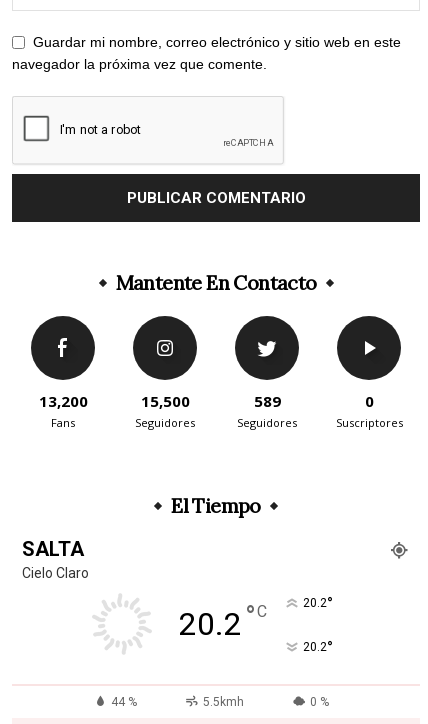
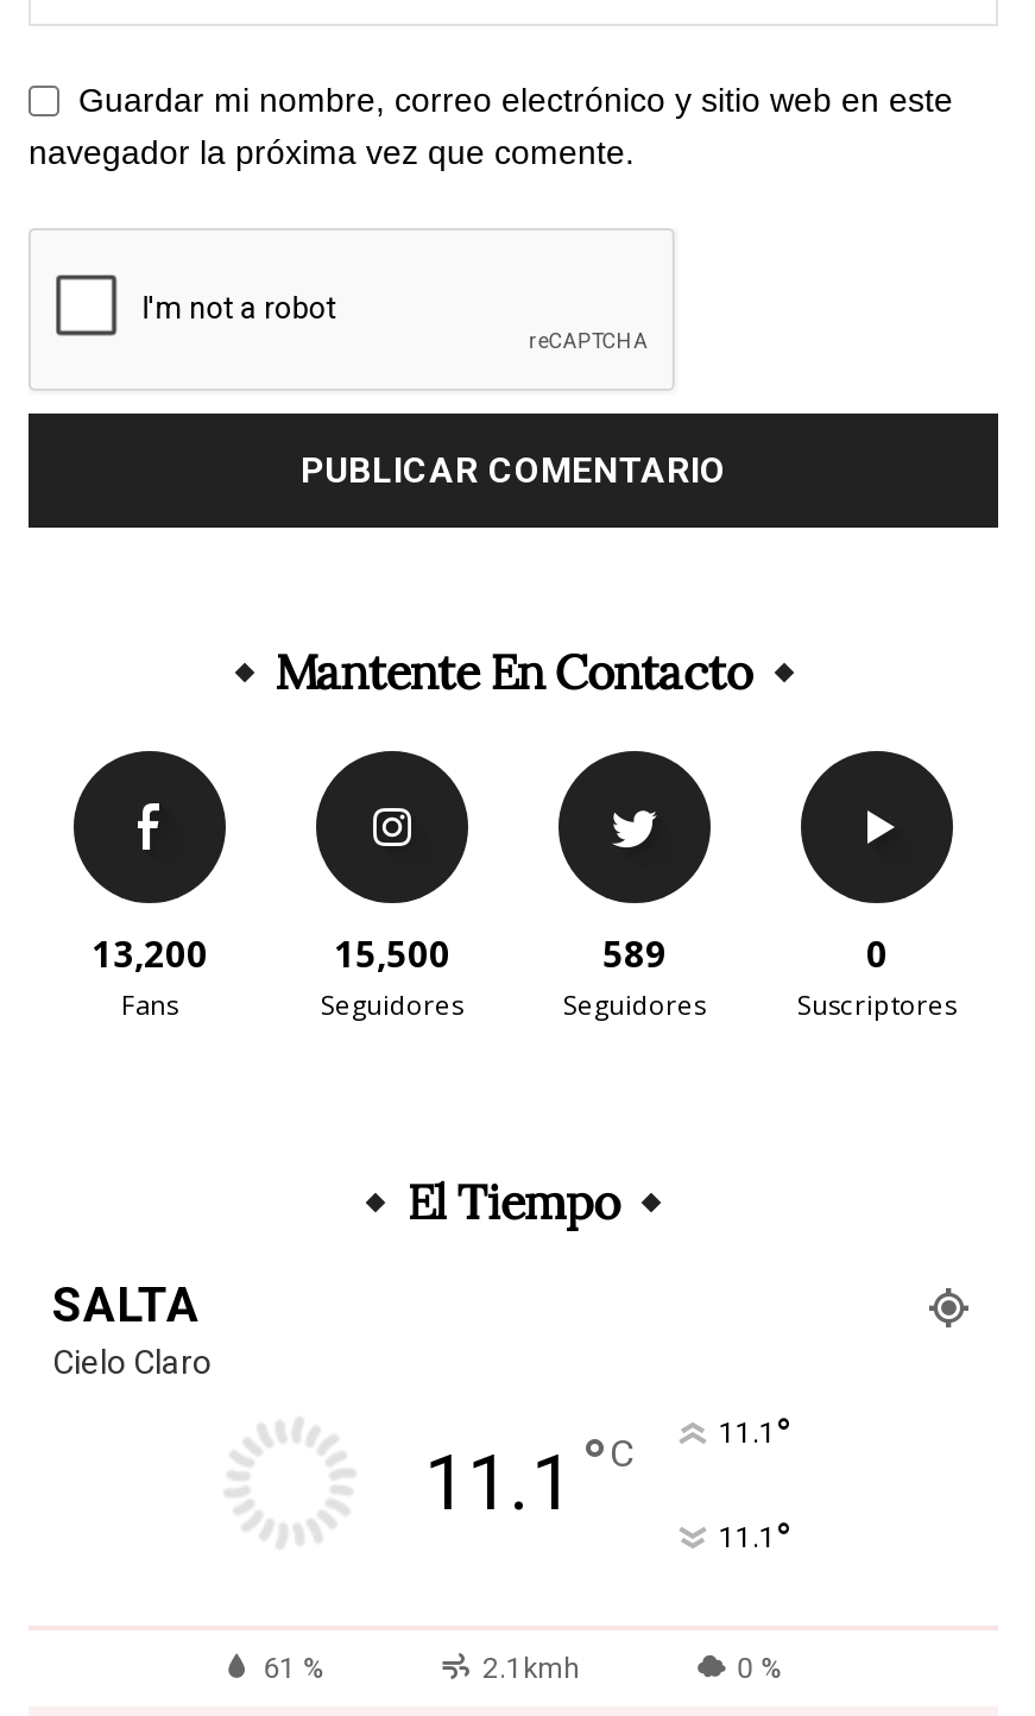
[178,593,332,643] 20.2 ° C | 20.2 ° -> [424,1410,790,1528] 11.1 ° C | 11.1 °
[302,637,332,658] 20.2 ° -> [719,1514,790,1564] 11.1 °
[111,695,244,709] 44 % | 5.5kmh -> [263,1652,580,1685] 61 % | 2.1kmh

